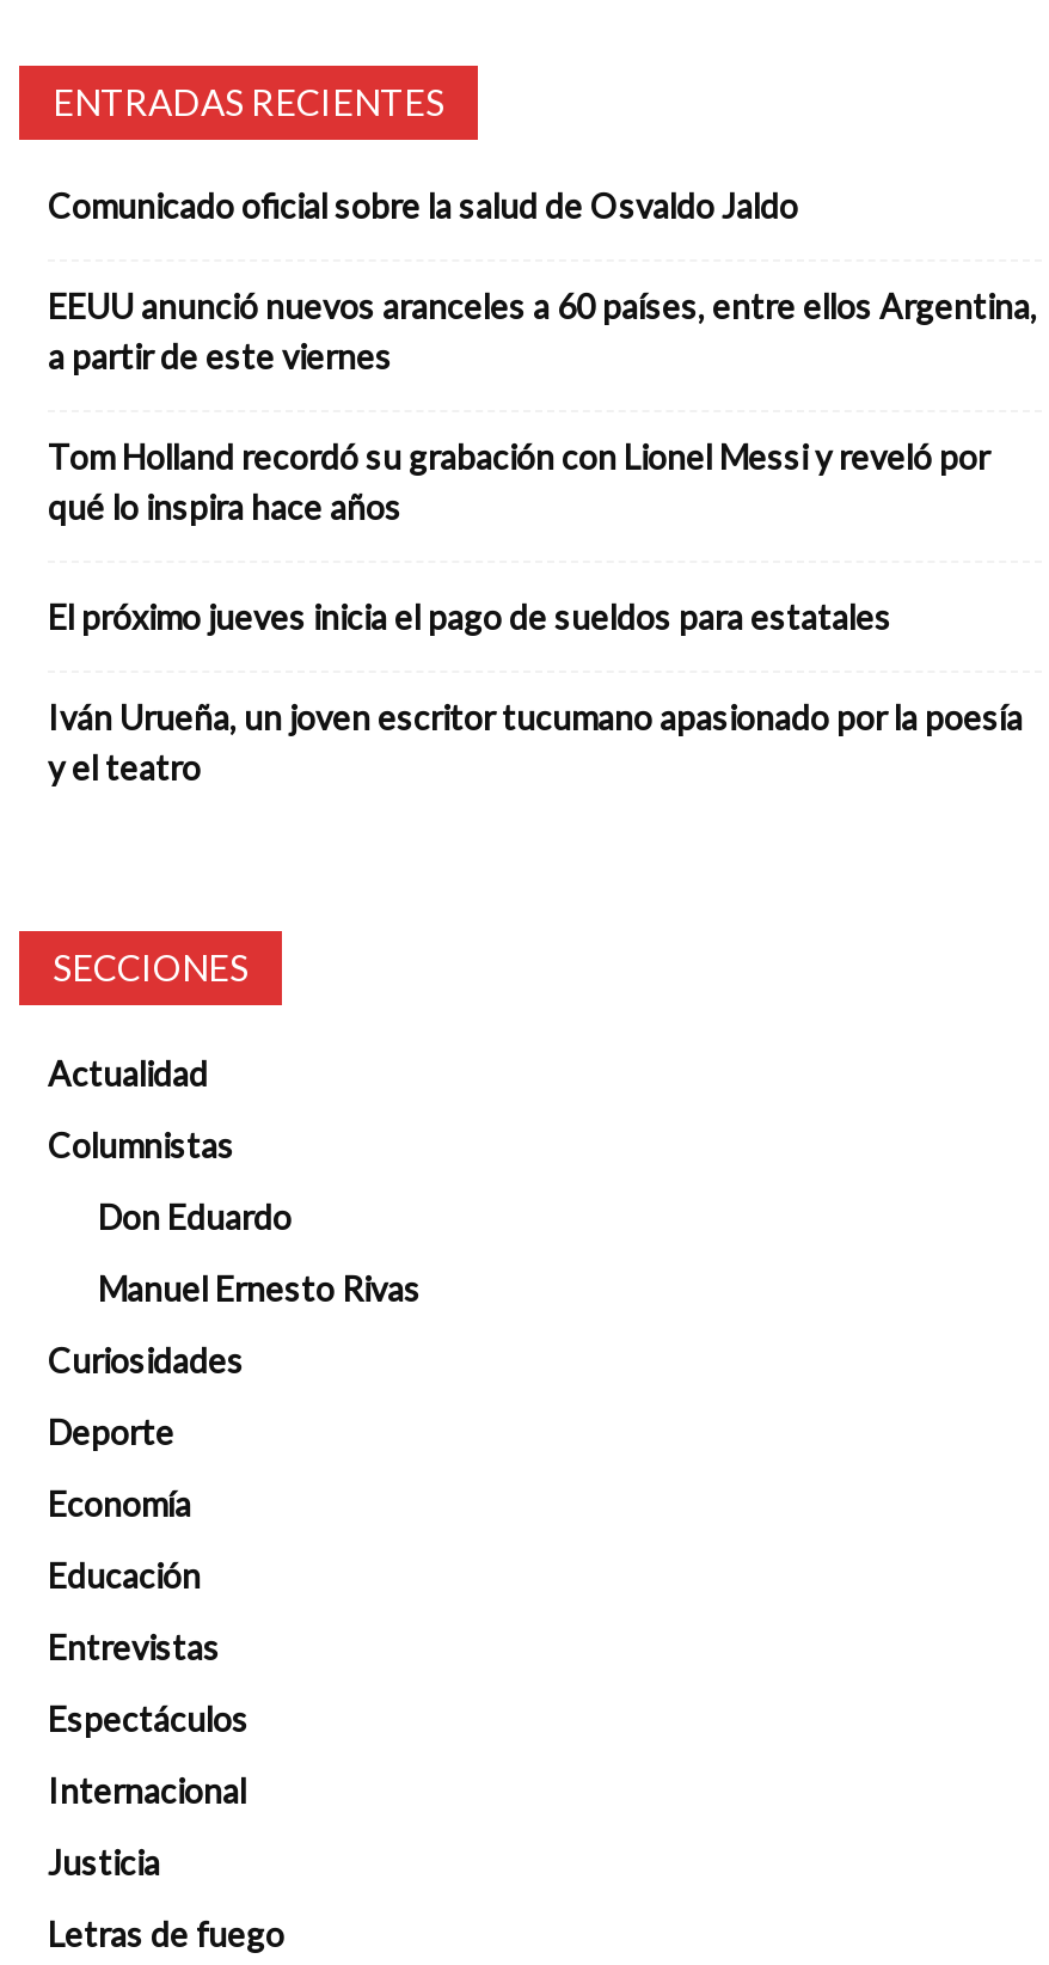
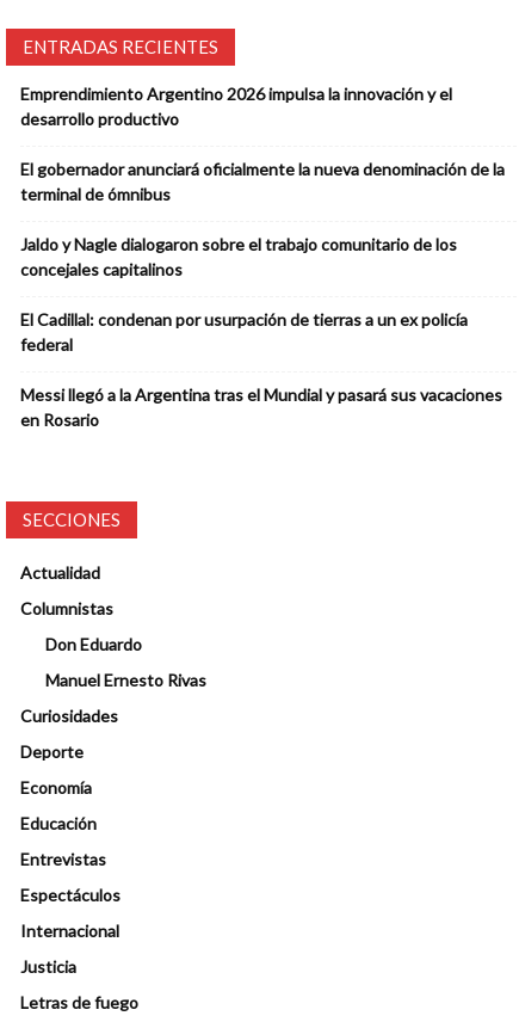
[48,186,798,227] Comunicado oficial sobre la salud de Osvaldo Jaldo -> [20,84,452,129] Emprendimiento Argentino 2026 impulsa la innovación y el | desarrollo productivo
[48,286,1037,377] EEUU anunció nuevos aranceles a 60 países, entre ellos Argentina, | a partir de este viernes -> [20,159,505,205] El gobernador anunciará oficialmente la nueva denominación de la | terminal de ómnibus
[48,437,989,528] Tom Holland recordó su grabación con Lionel Messi y reveló por | qué lo inspira hace años -> [20,234,457,280] Jaldo y Nagle dialogaron sobre el trabajo comunitario de los | concejales capitalinos
[48,597,891,638] El próximo jueves inicia el pago de sueldos para estatales -> [20,310,468,355] El Cadillal: condenan por usurpación de tierras a un ex policía | federal
[48,698,1023,788] Iván Urueña, un joven escritor tucumano apasionado por la poesía | y el teatro -> [20,385,502,430] Messi llegó a la Argentina tras el Mundial y pasará sus vacaciones | en Rosario

